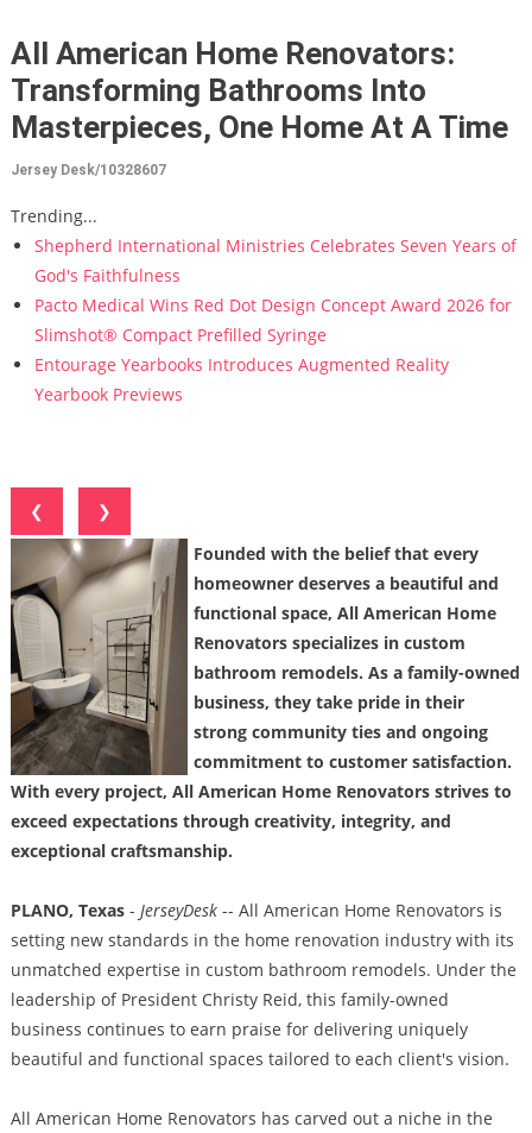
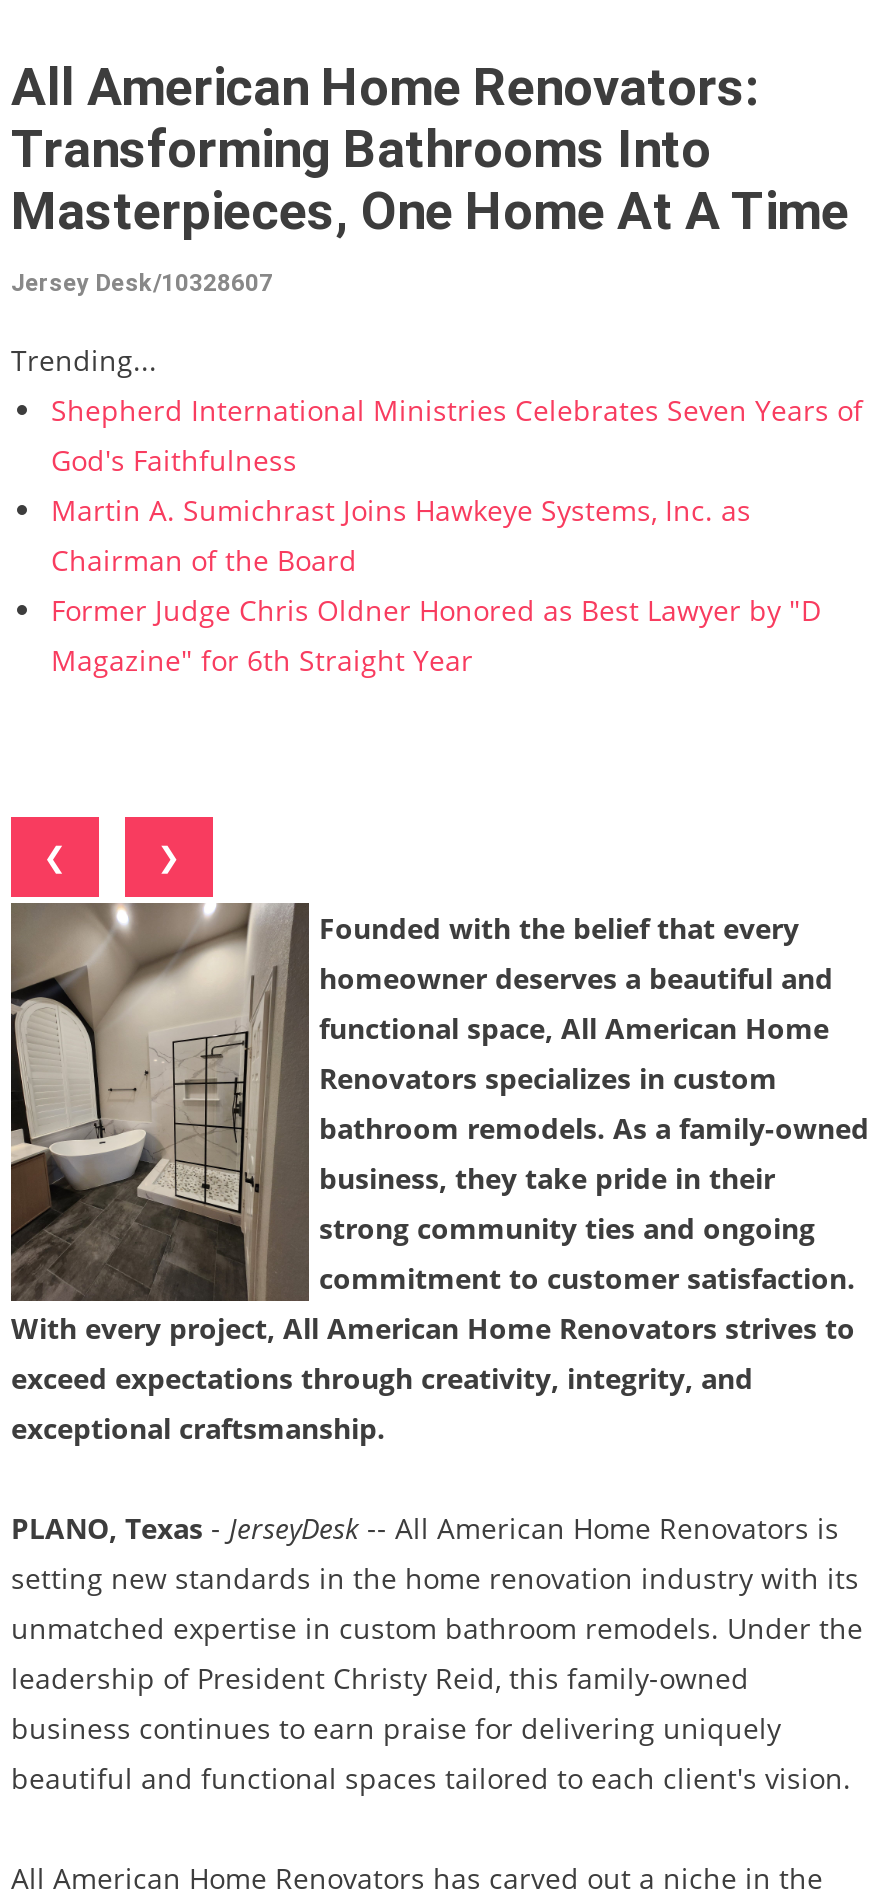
[34,294,512,405] Pacto Medical Wins Red Dot Design Concept Award 2026 for | Slimshot® Compact Prefilled Syringe | Entourage Yearbooks Introduces Augmented Reality | Yearbook Previews -> [51,491,821,679] Martin A. Sumichrast Joins Hawkeye Systems, Inc. as | Chairman of the Board | Former Judge Chris Oldner Honored as Best Lawyer by "D | Magazine" for 6th Straight Year

